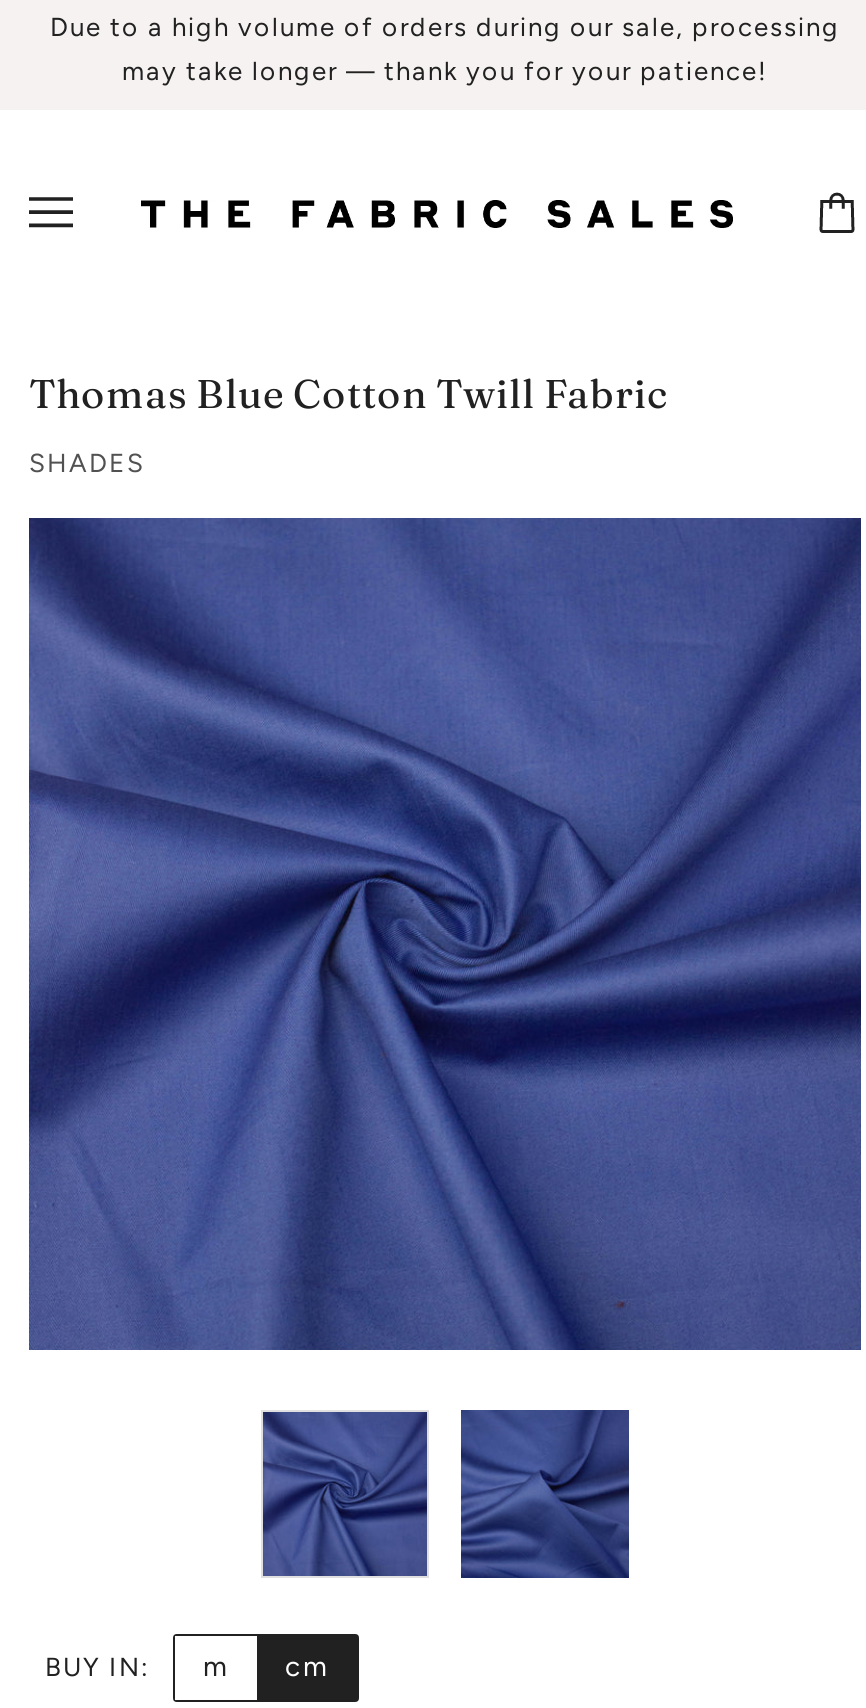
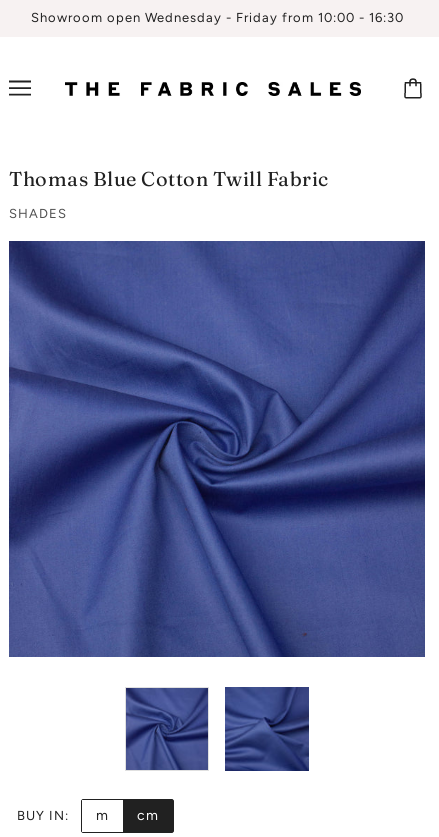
[50,12,840,86] Due to a high volume of orders during our sale, processing | may take longer — thank you for your patience! -> [30,10,403,25] Showroom open Wednesday - Friday from 10:00 - 16:30

